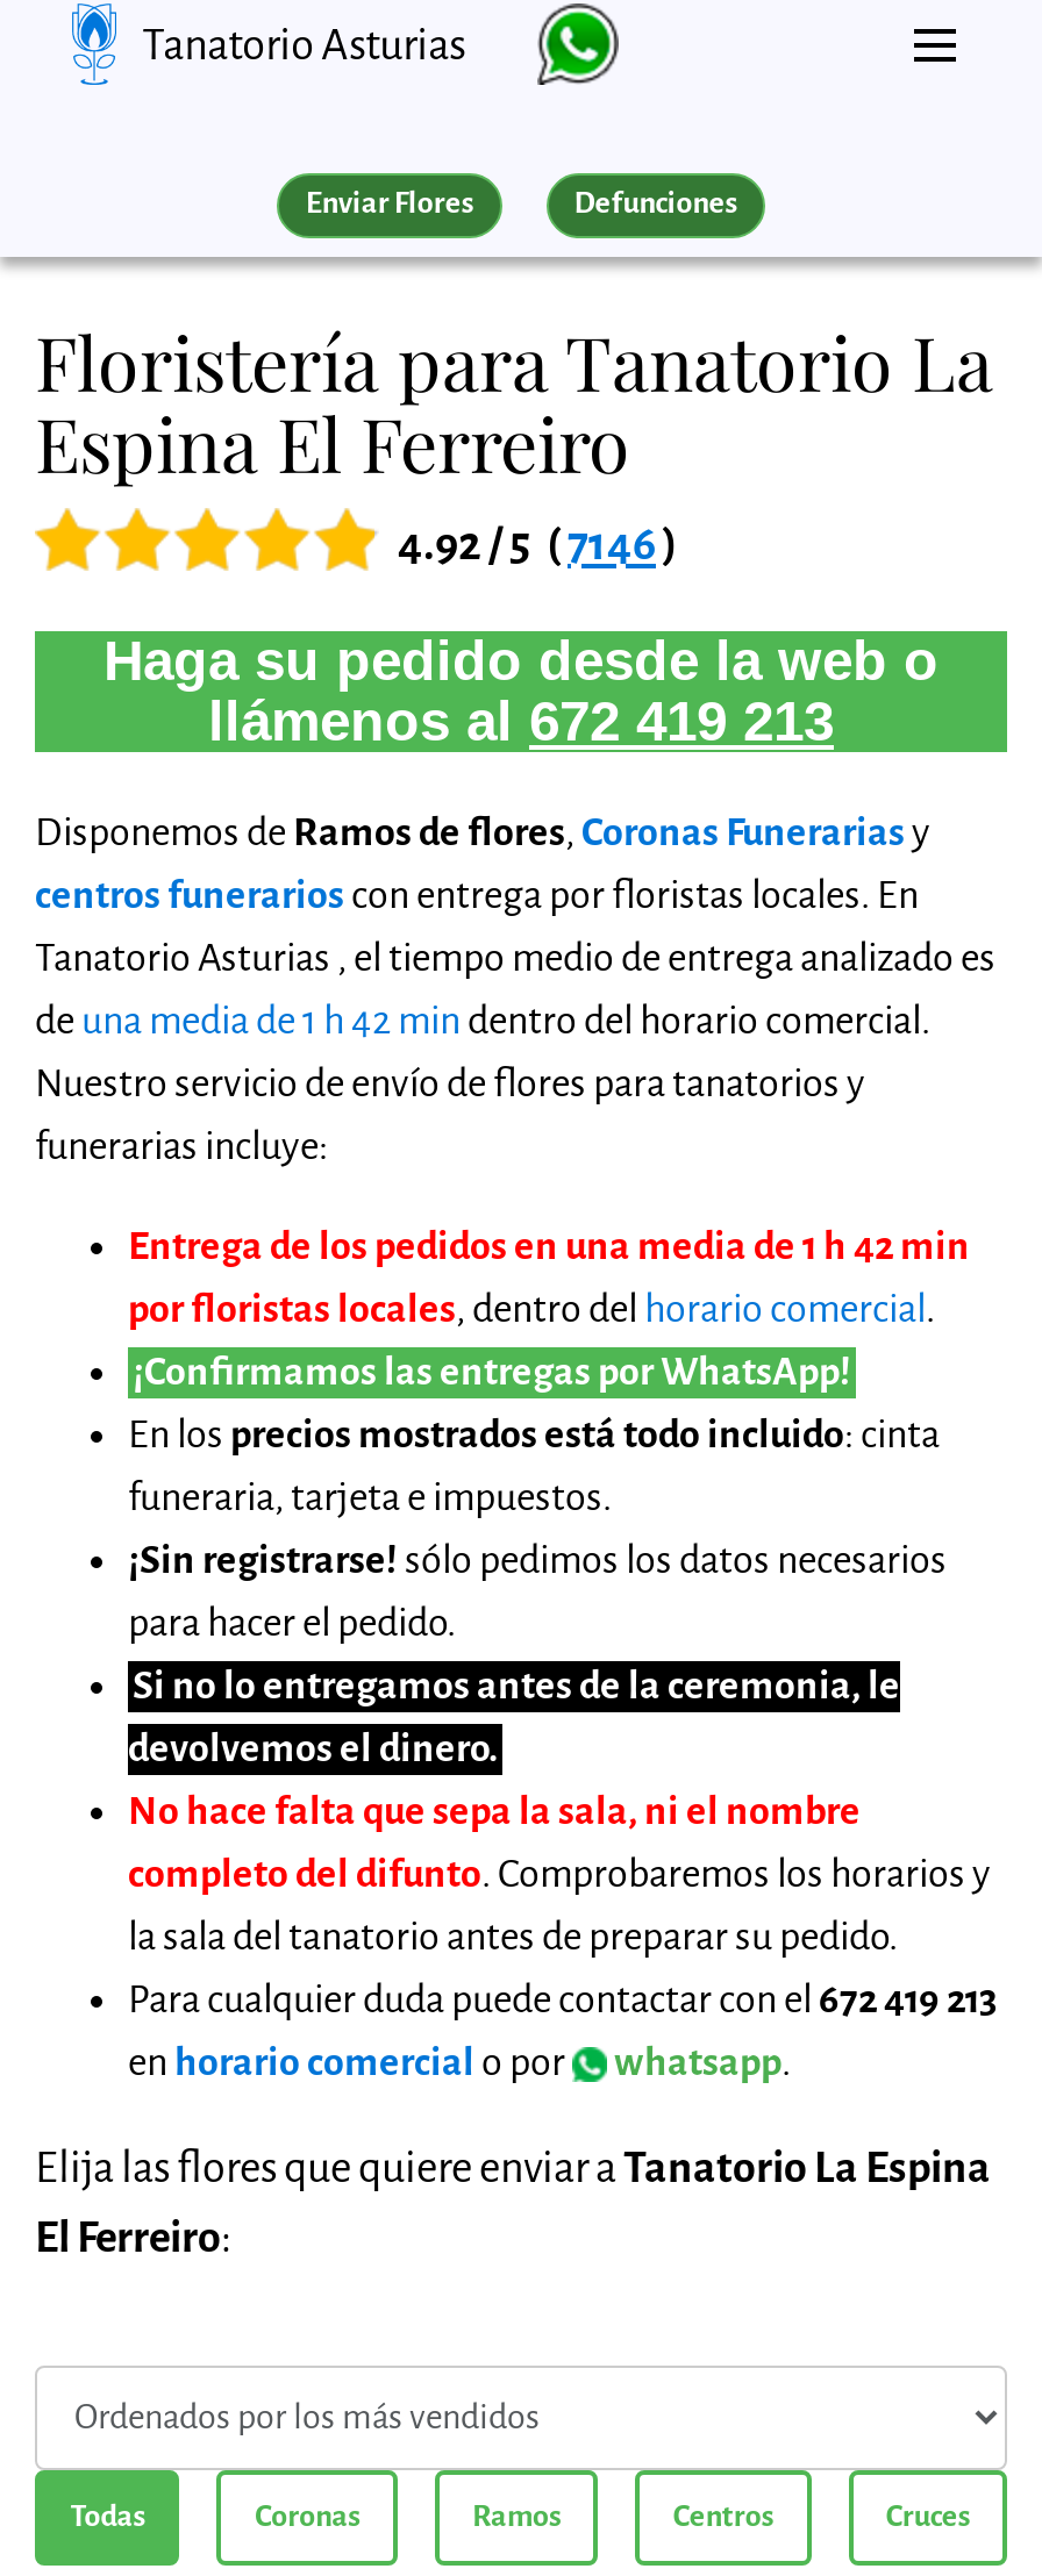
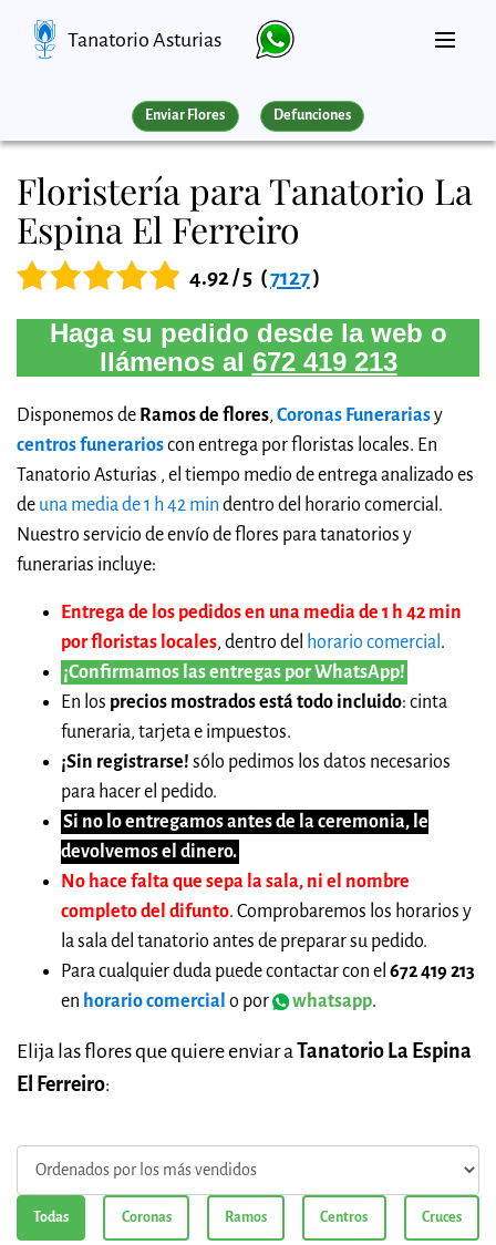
[398,519,677,568] 4.92 / 5 (7146) -> [189,266,320,289] 4.92 / 5 (7127)

